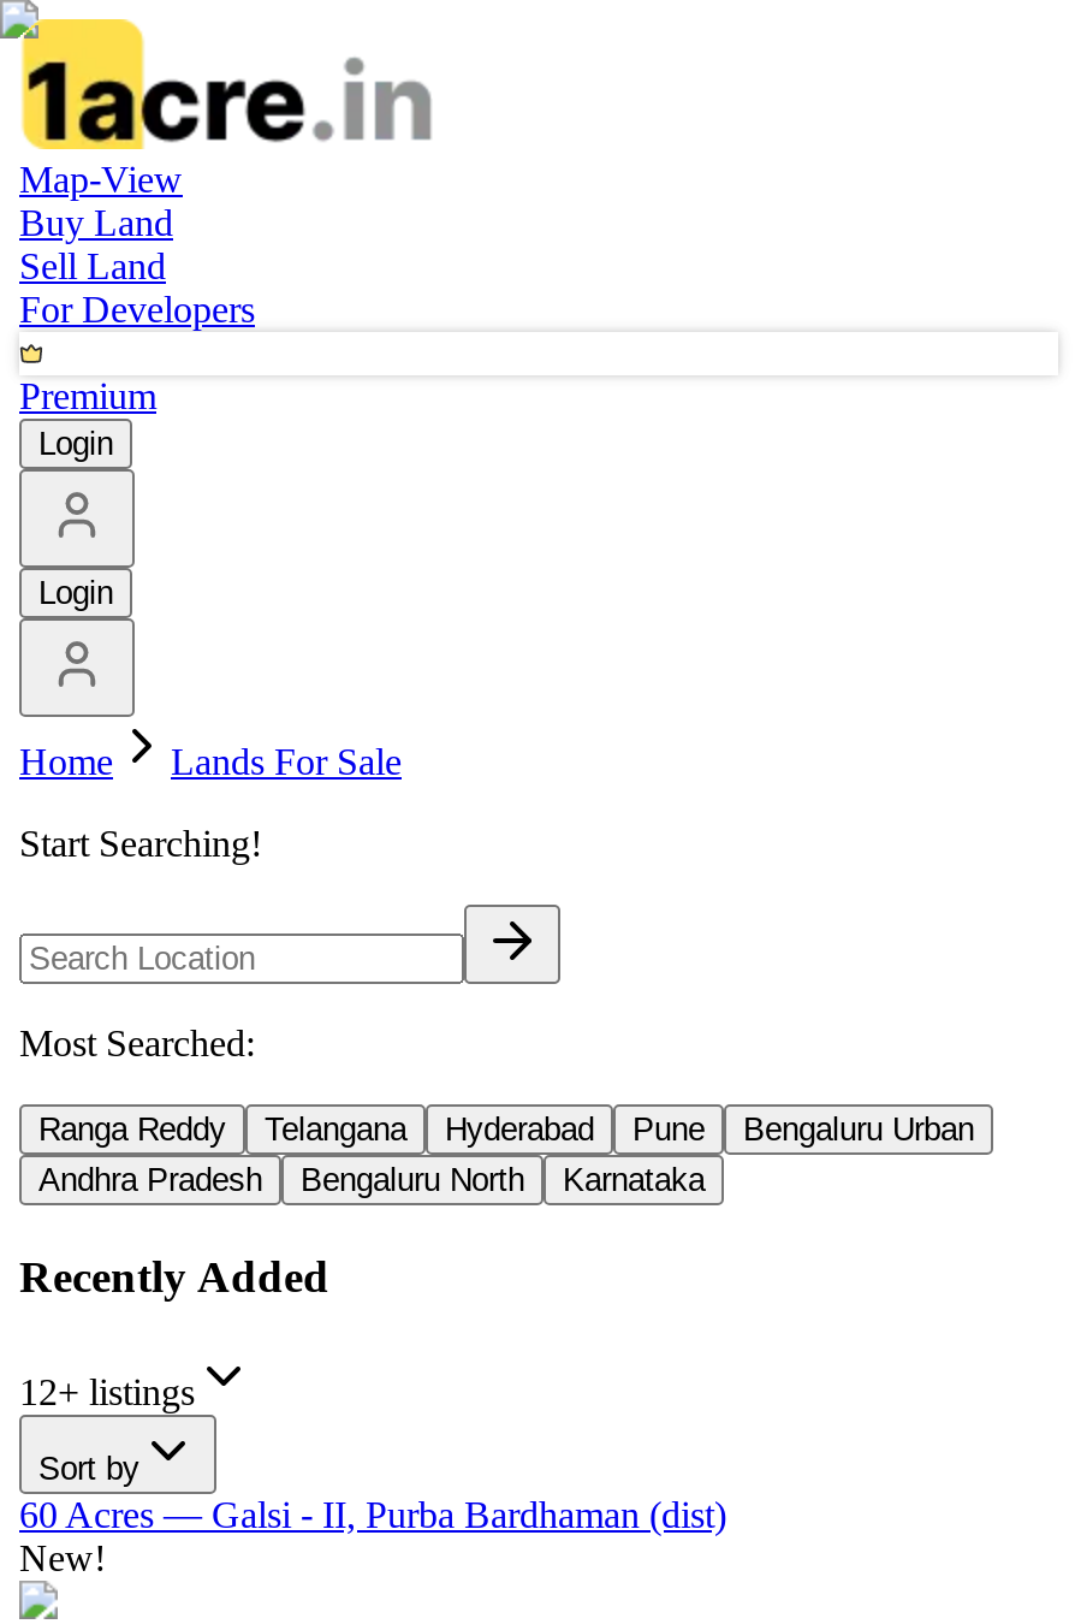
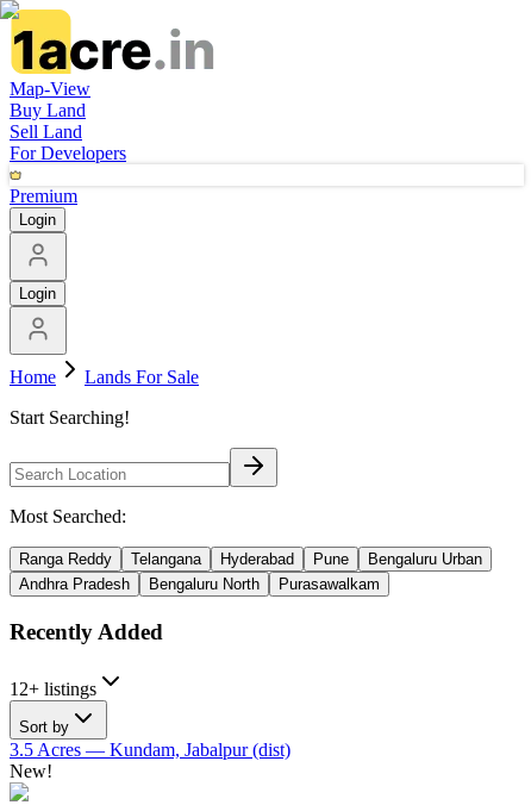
[563,1162,705,1198] Karnataka -> [279,575,380,593] Purasawalkam
[19,1495,726,1536] 60 Acres— Galsi - II, Purba Bardhaman (dist) -> [10,740,291,760] 3.5 Acres— Kundam, Jabalpur (dist)

